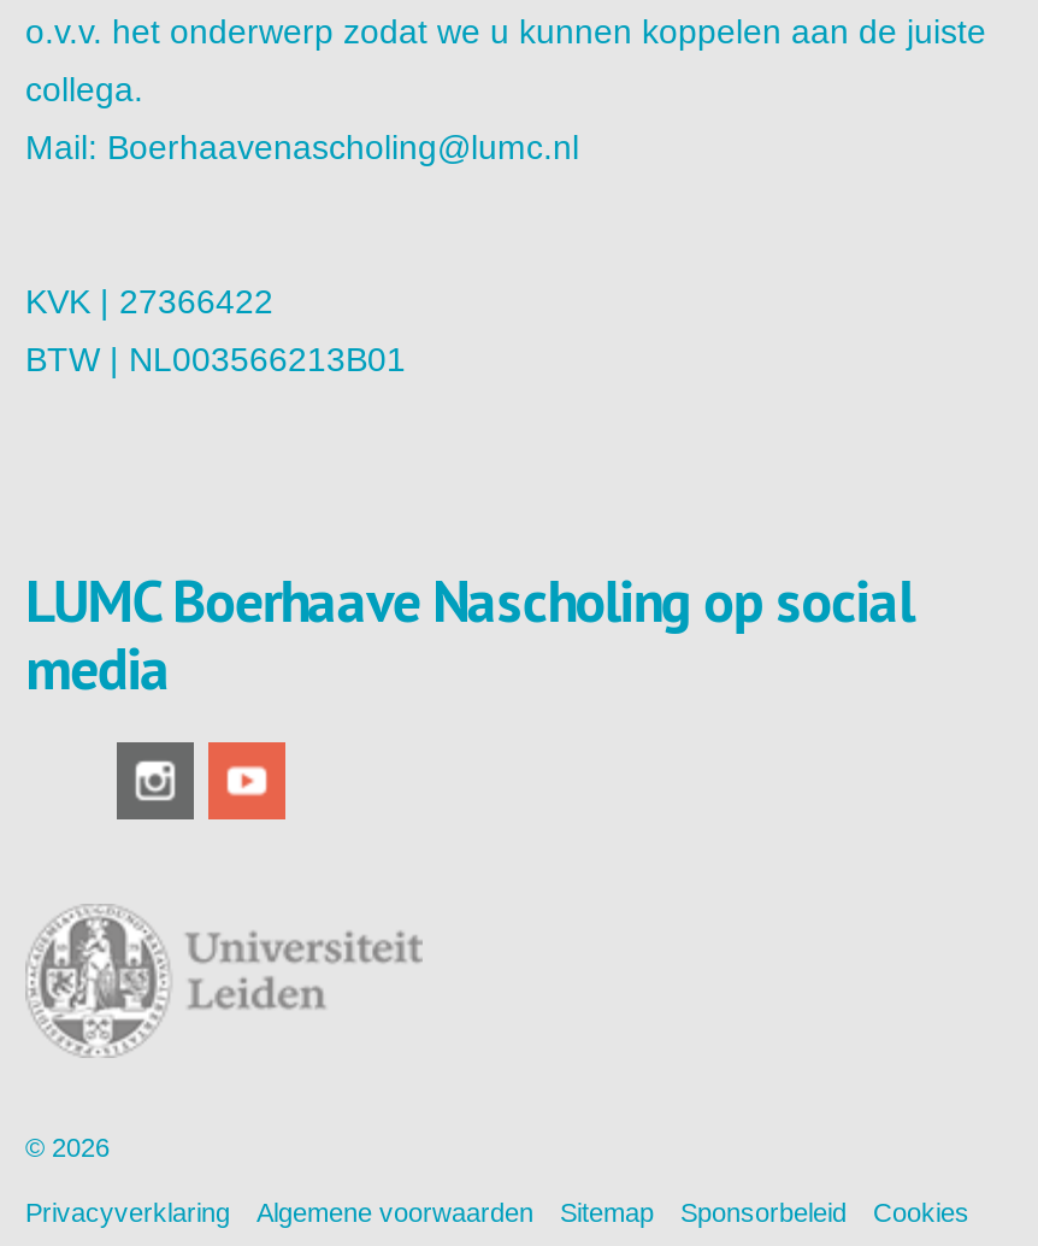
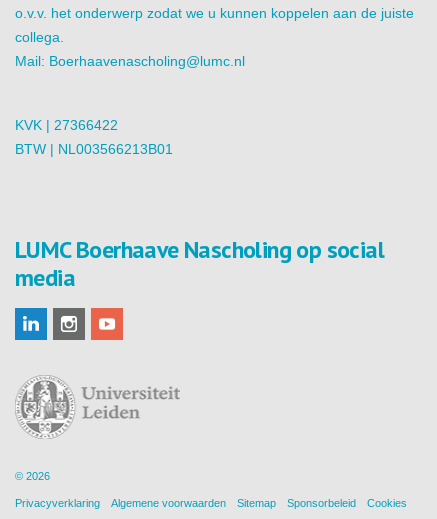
none -> [14,307,48,341] [image]

